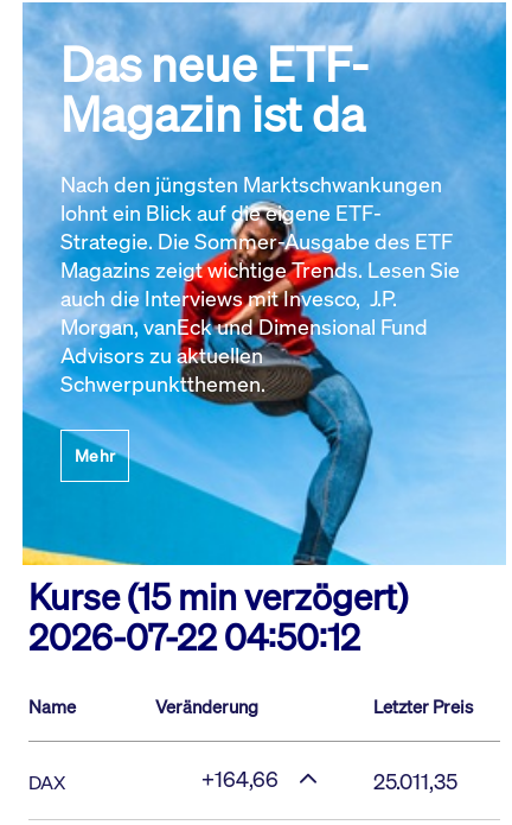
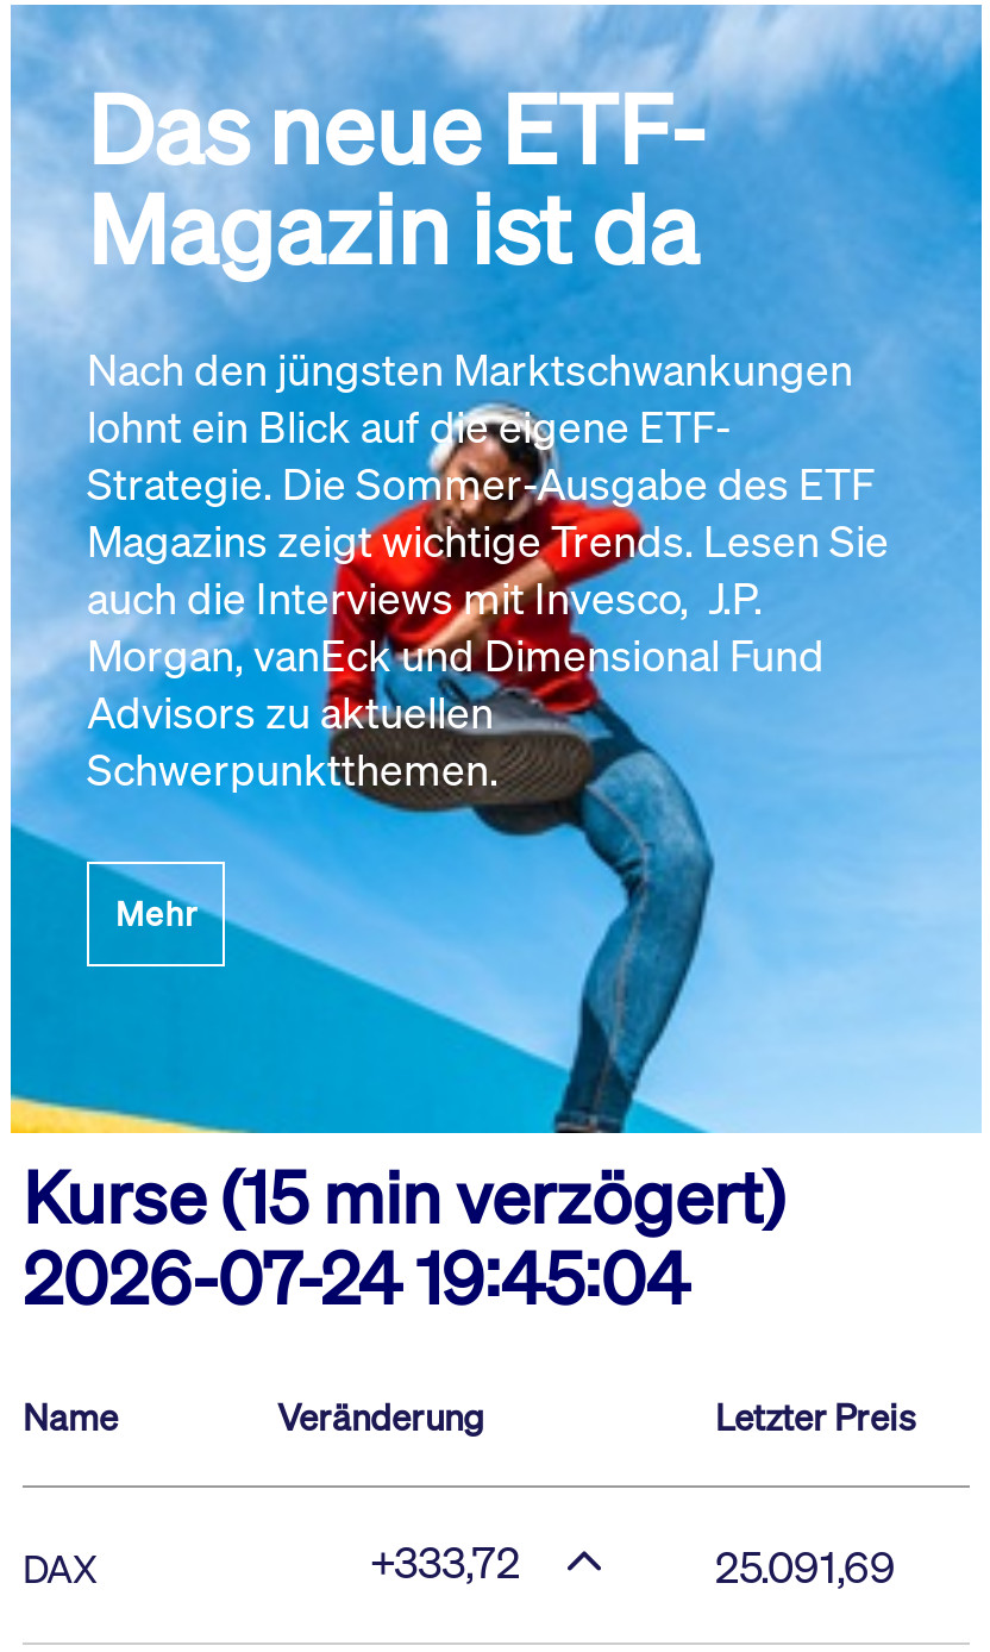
[28,614,360,661] 2026-07-22 04:50:12 -> [23,1231,689,1326] 2026-07-24 19:45:04
[201,764,279,793] +164,66 -> [370,1533,520,1590] +333,72
[373,767,457,795] 25.011,35 -> [715,1538,896,1595] 25.091,69

